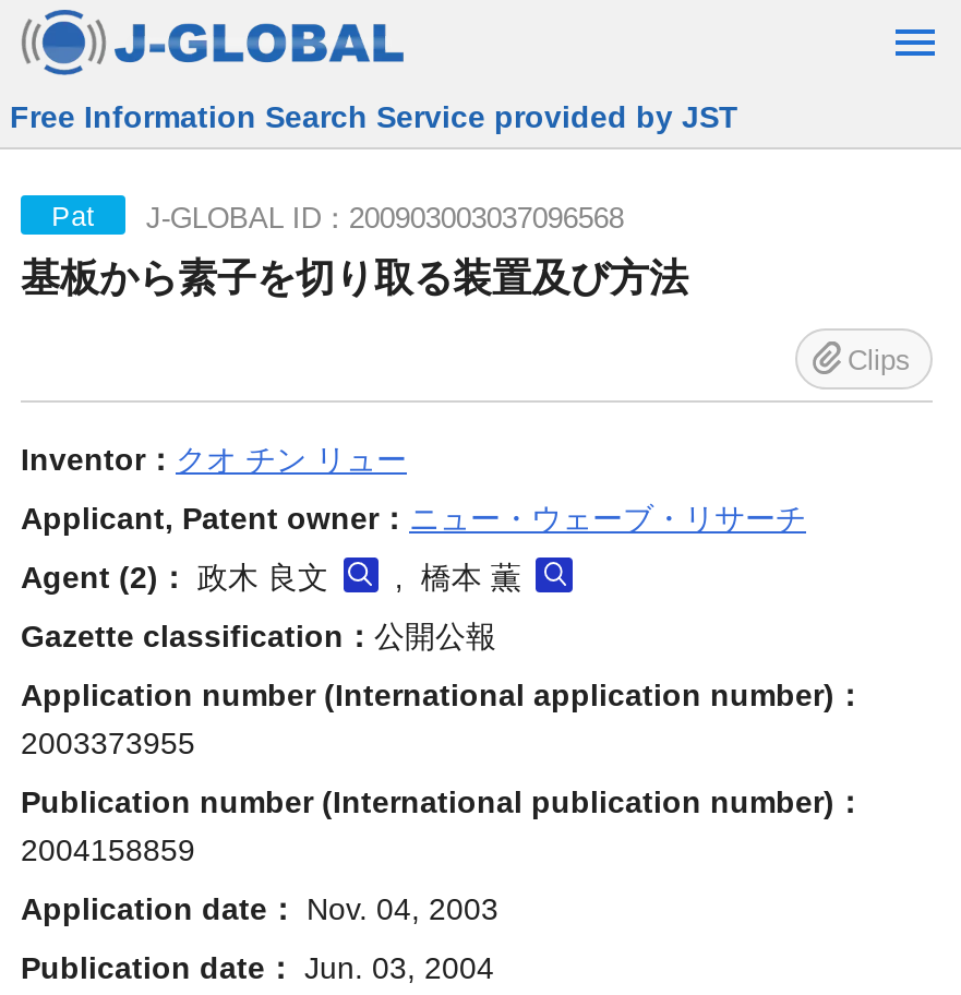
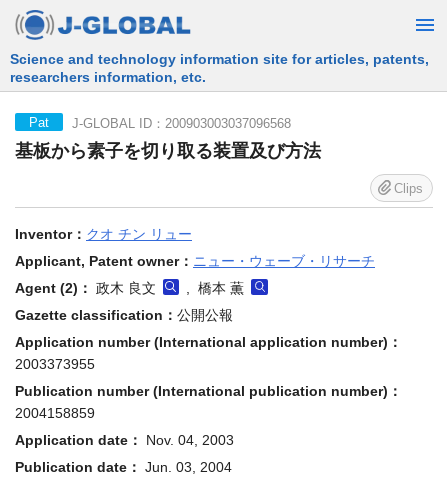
[10,99,738,134] Free Information Search Service provided by JST -> [10,51,429,85] Science and technology information site for articles, patents, | researchers information, etc.

